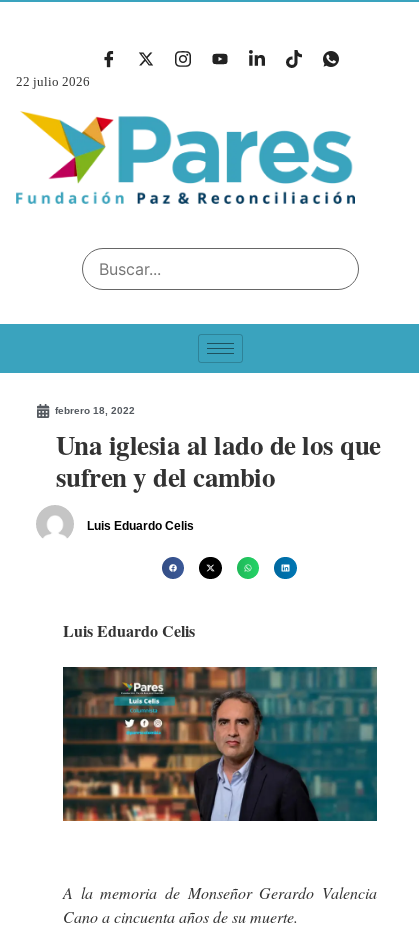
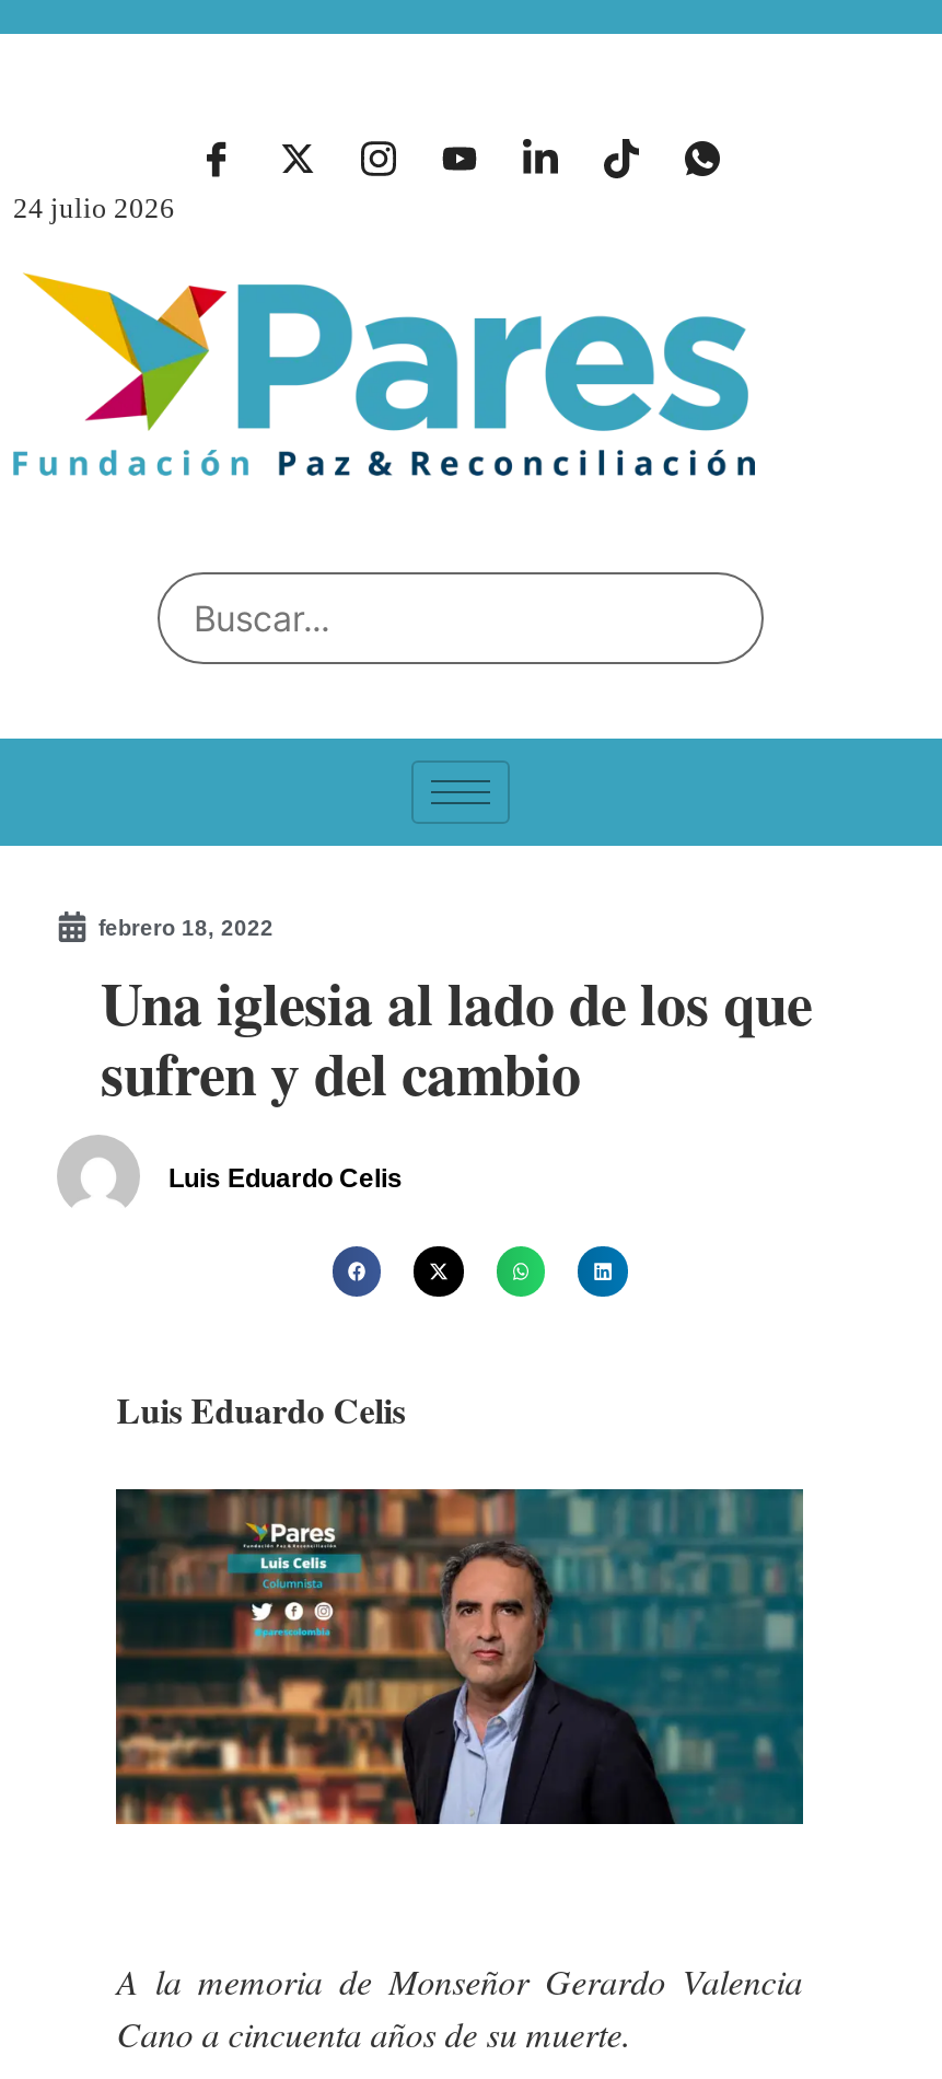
[16,74,90,89] 22 julio 2026 -> [13,191,175,224] 24 julio 2026

